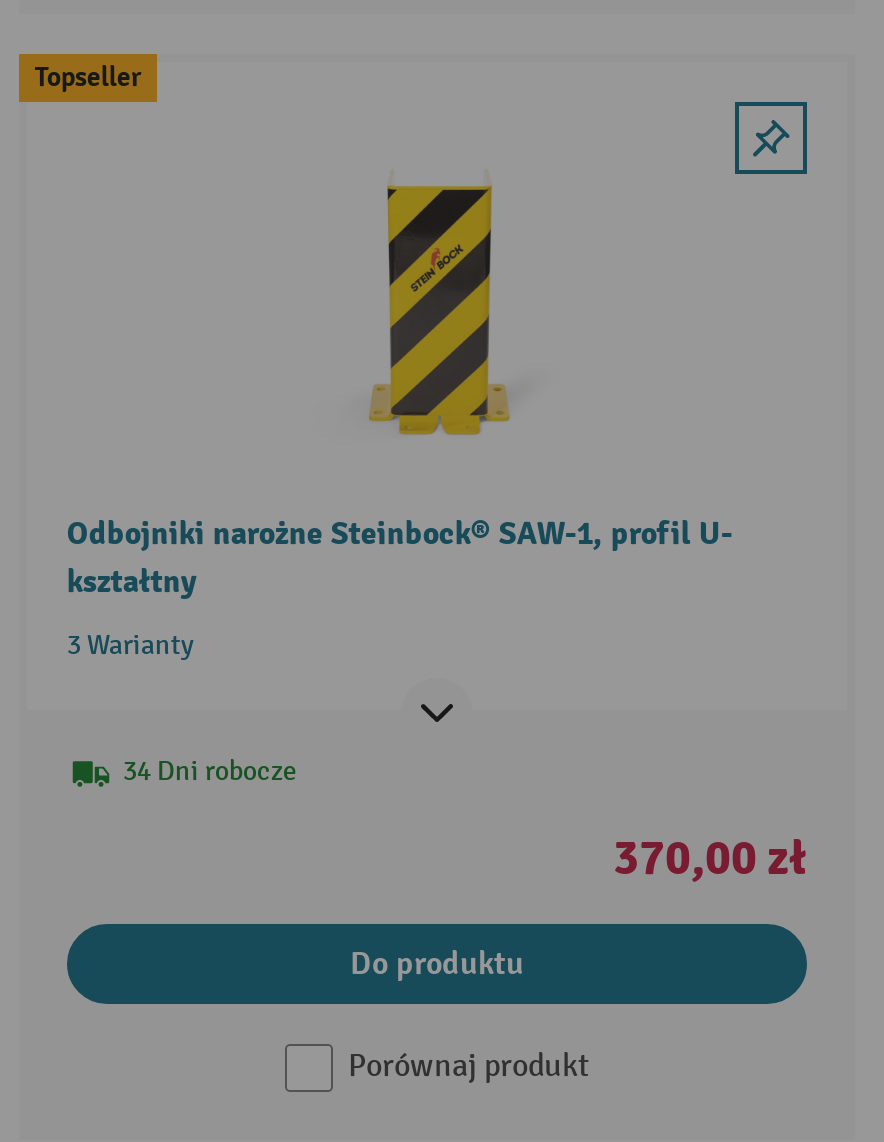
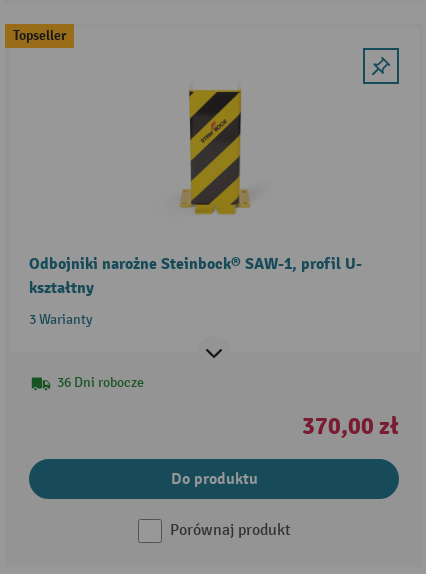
[123,753,297,787] 34 Dni robocze -> [57,374,144,391] 36 Dni robocze

